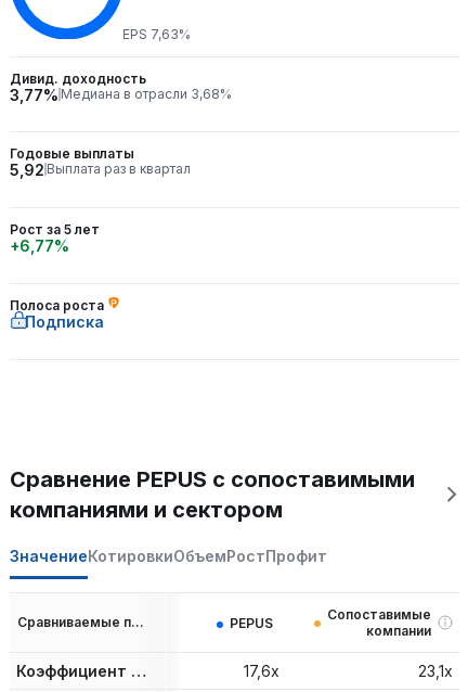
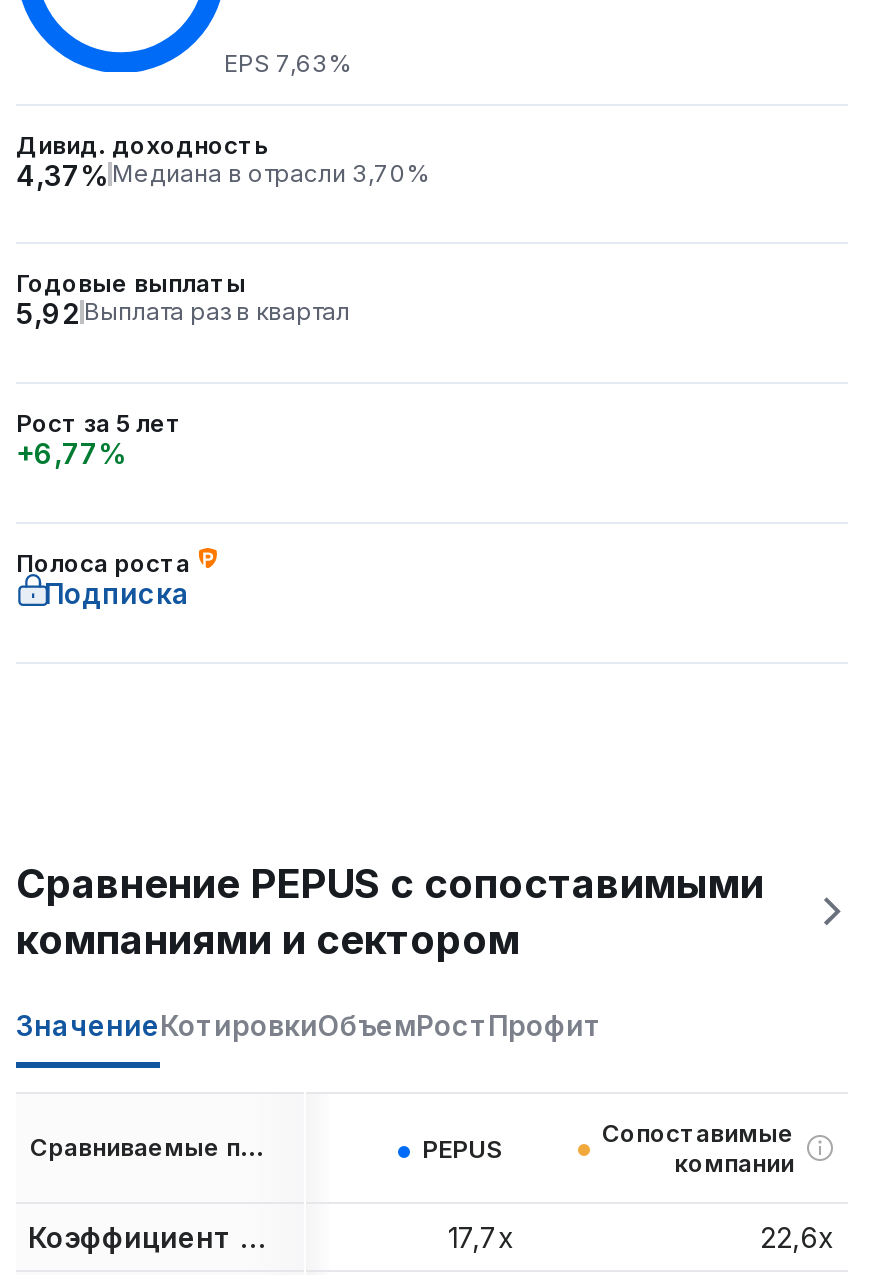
[10,85,232,104] 3,77% Медиана в отрасли 3,68% -> [16,158,428,192] 4,37% Медиана в отрасли 3,70%
[244,661,453,680] 17,6x | 23,1x -> [448,1220,834,1254] 17,7x | 22,6x

